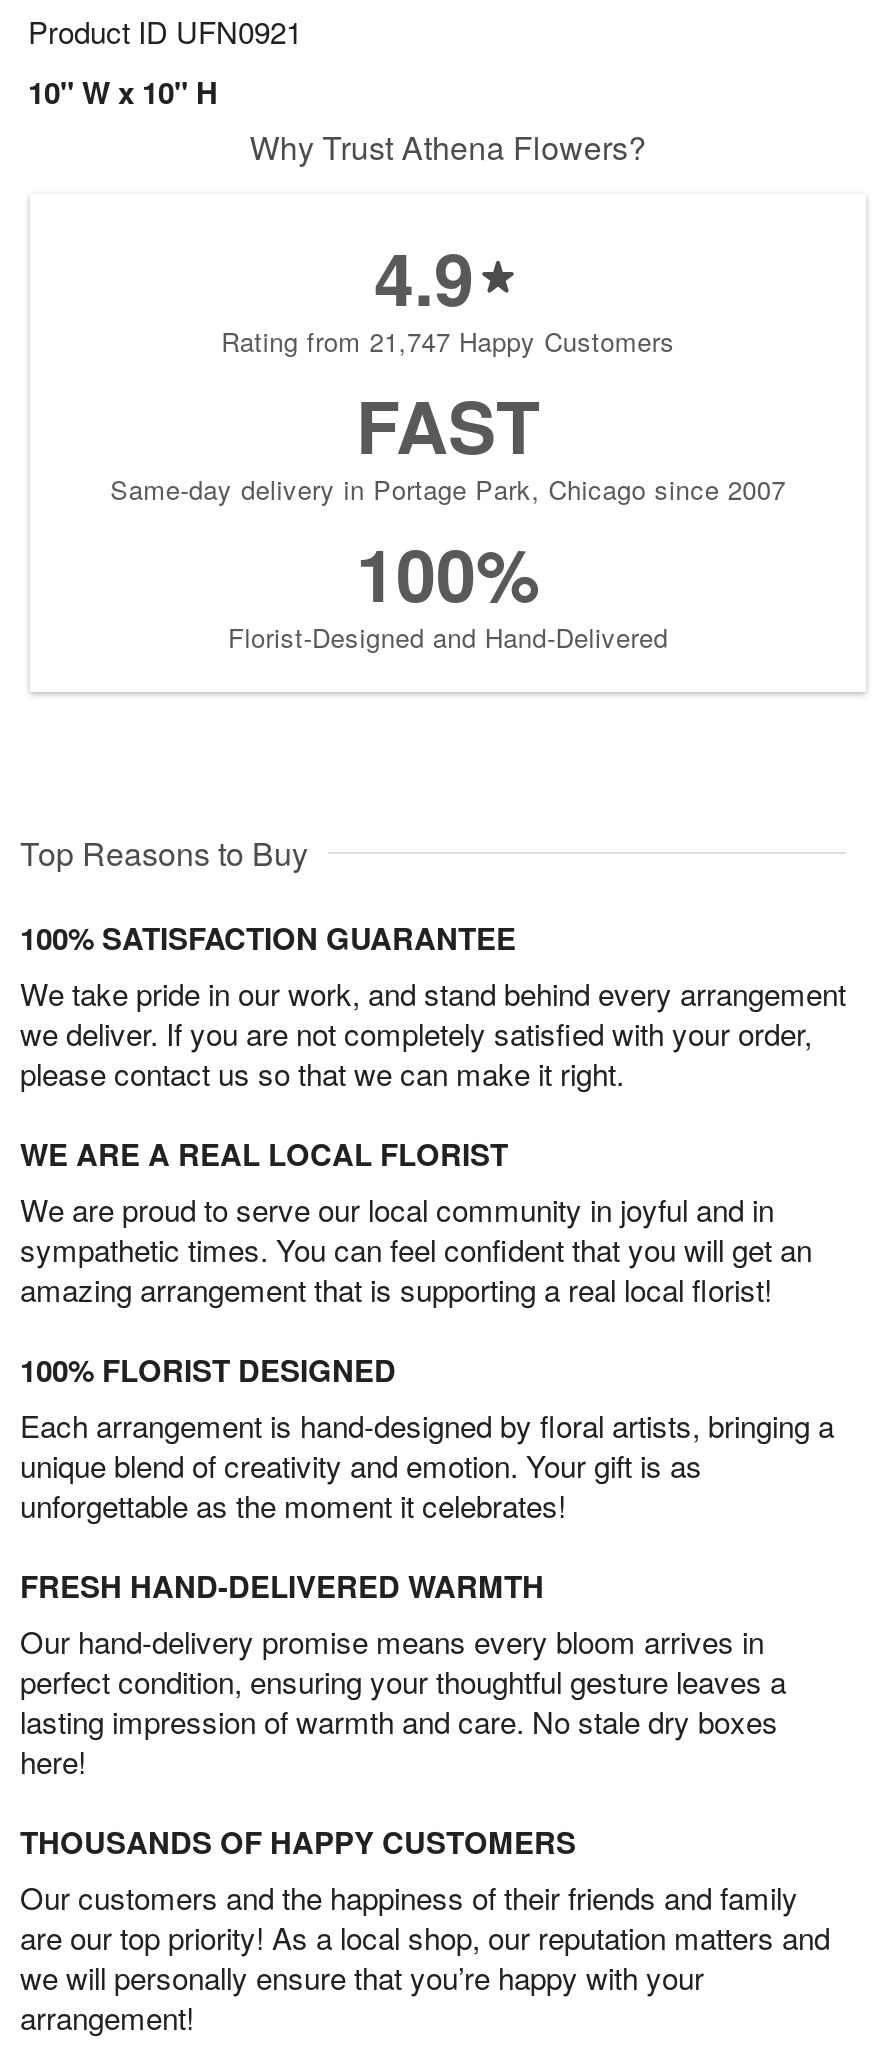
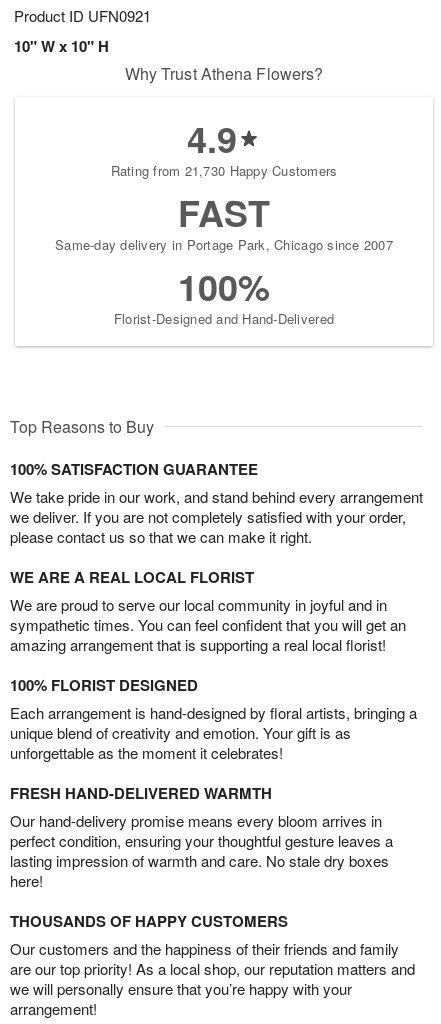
[221,323,675,361] Rating from 21,747 Happy Customers -> [111,161,337,180] Rating from 21,730 Happy Customers

